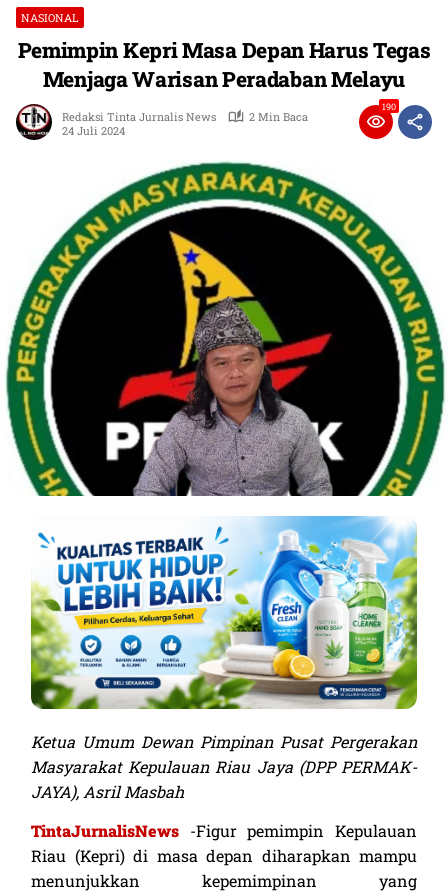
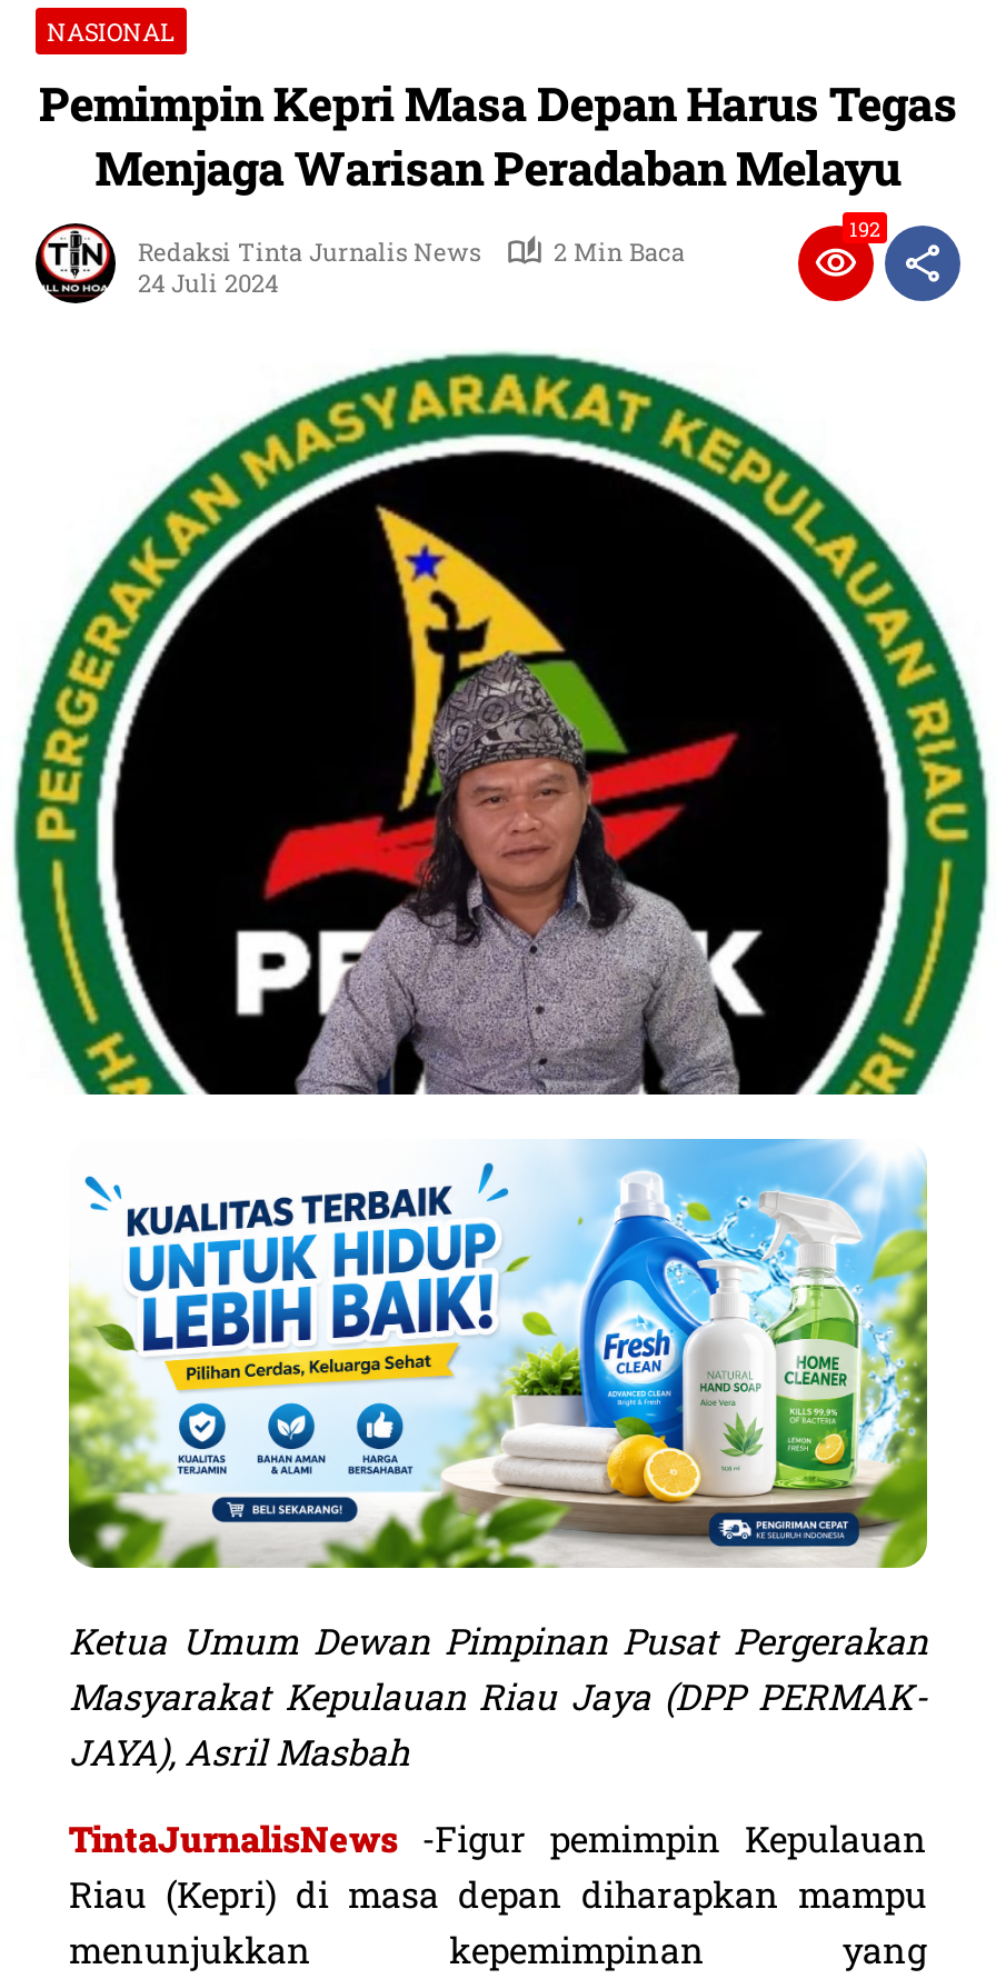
[382,101,396,112] 190 -> [849,217,880,241] 192

